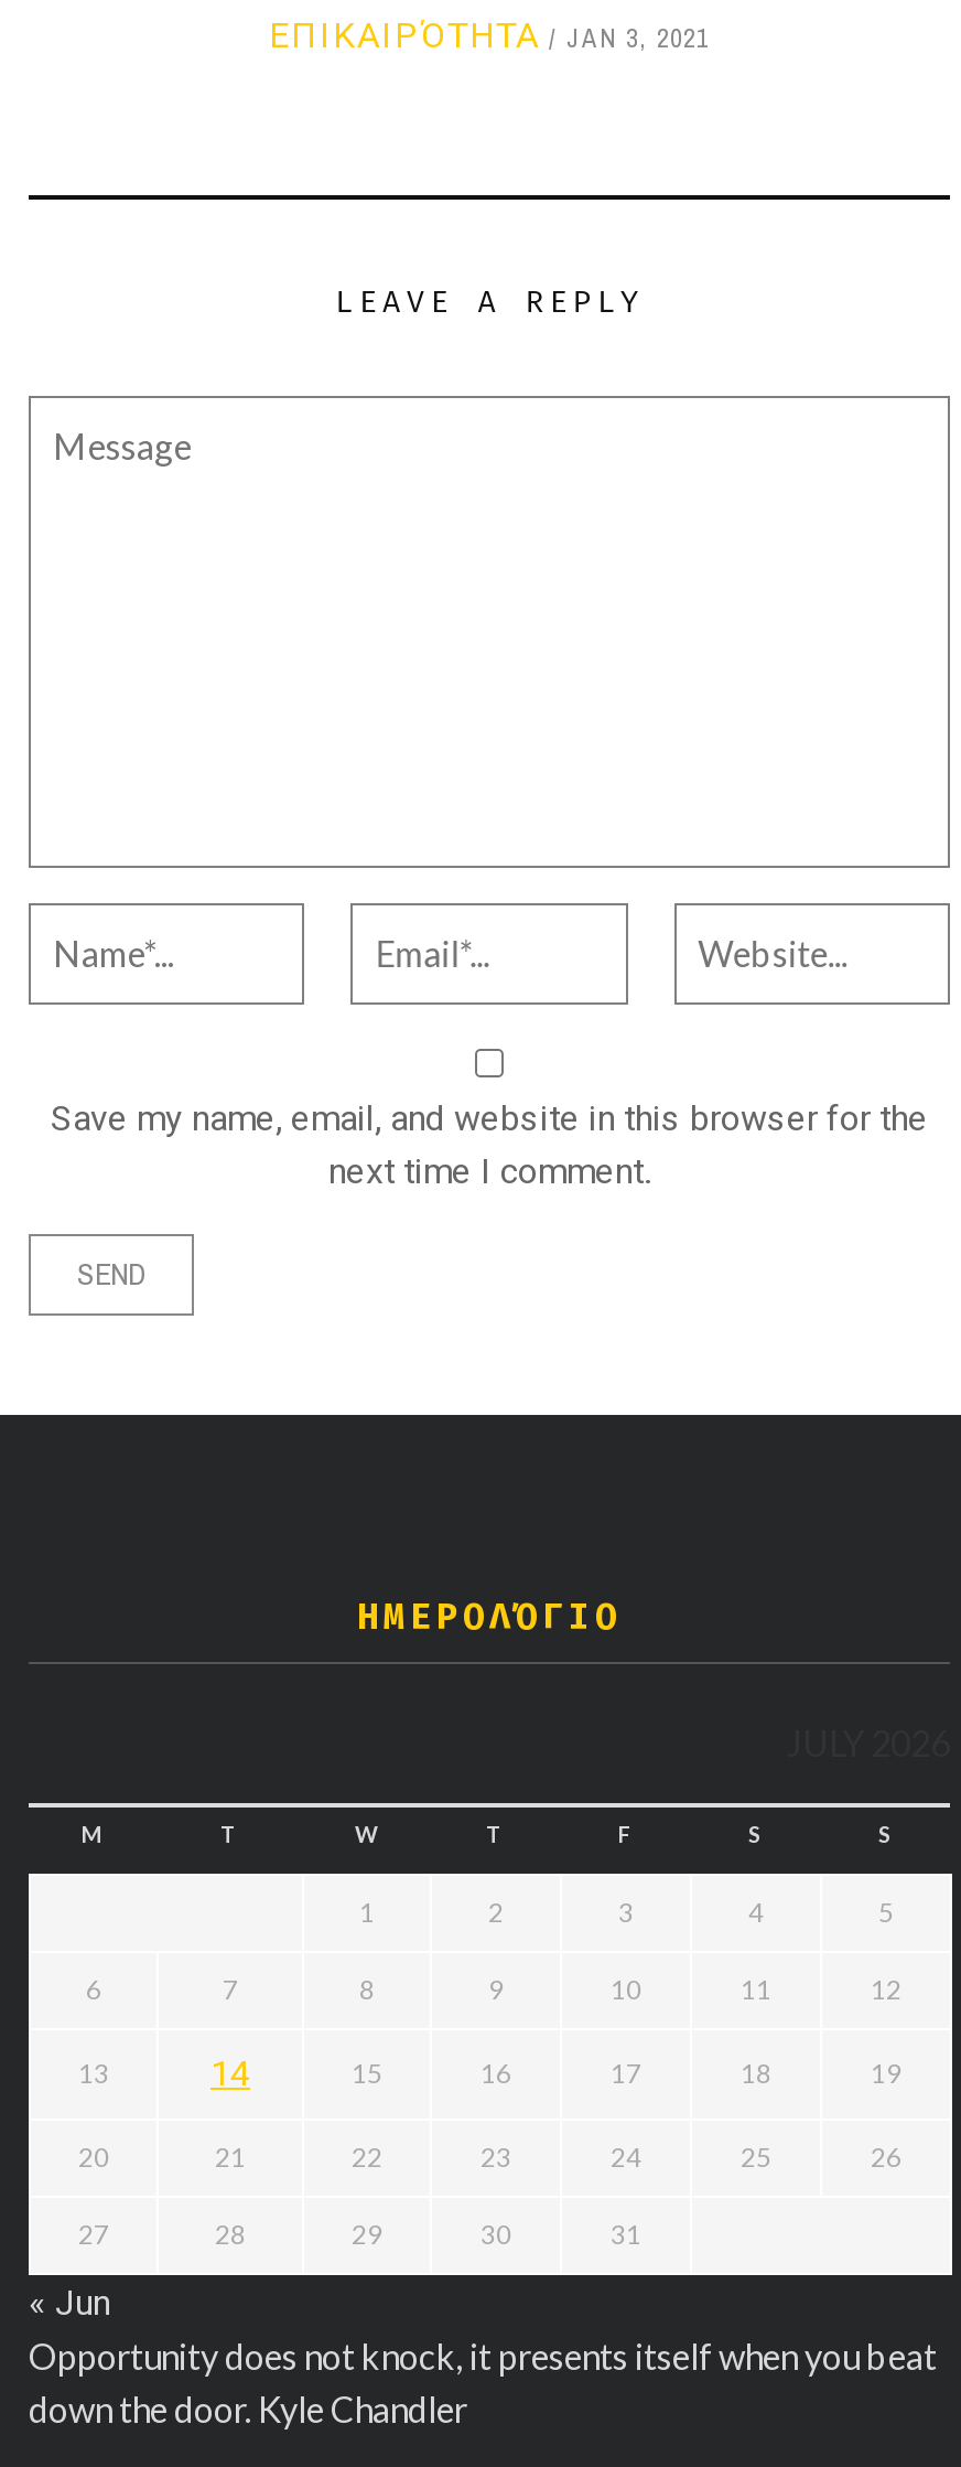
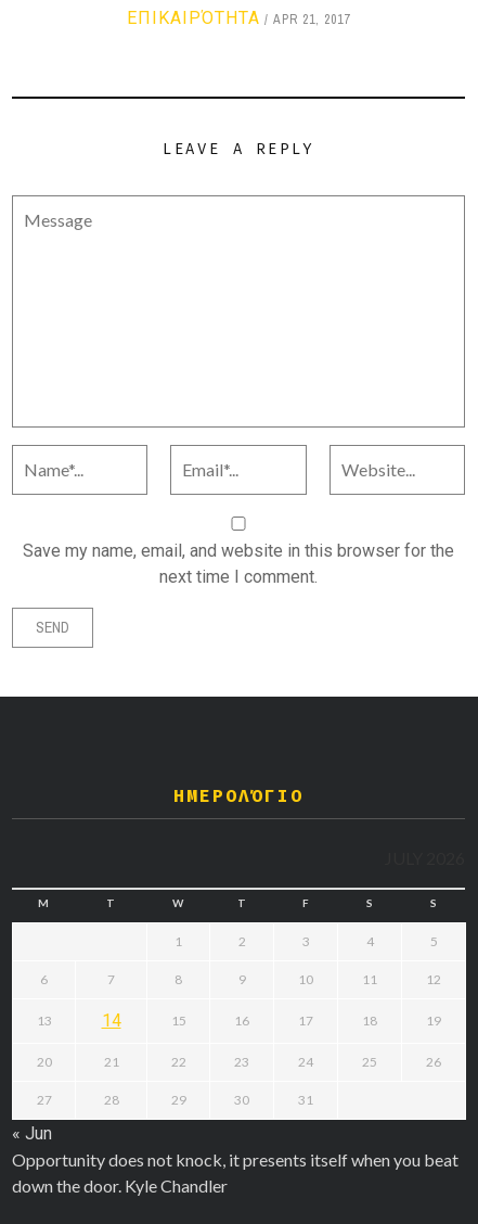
[269,15,710,57] ΕΠΙΚΑΙΡΌΤΗΤΑ JAN 3, 2021 -> [127,8,350,28] ΕΠΙΚΑΙΡΌΤΗΤΑ APR 21, 2017

